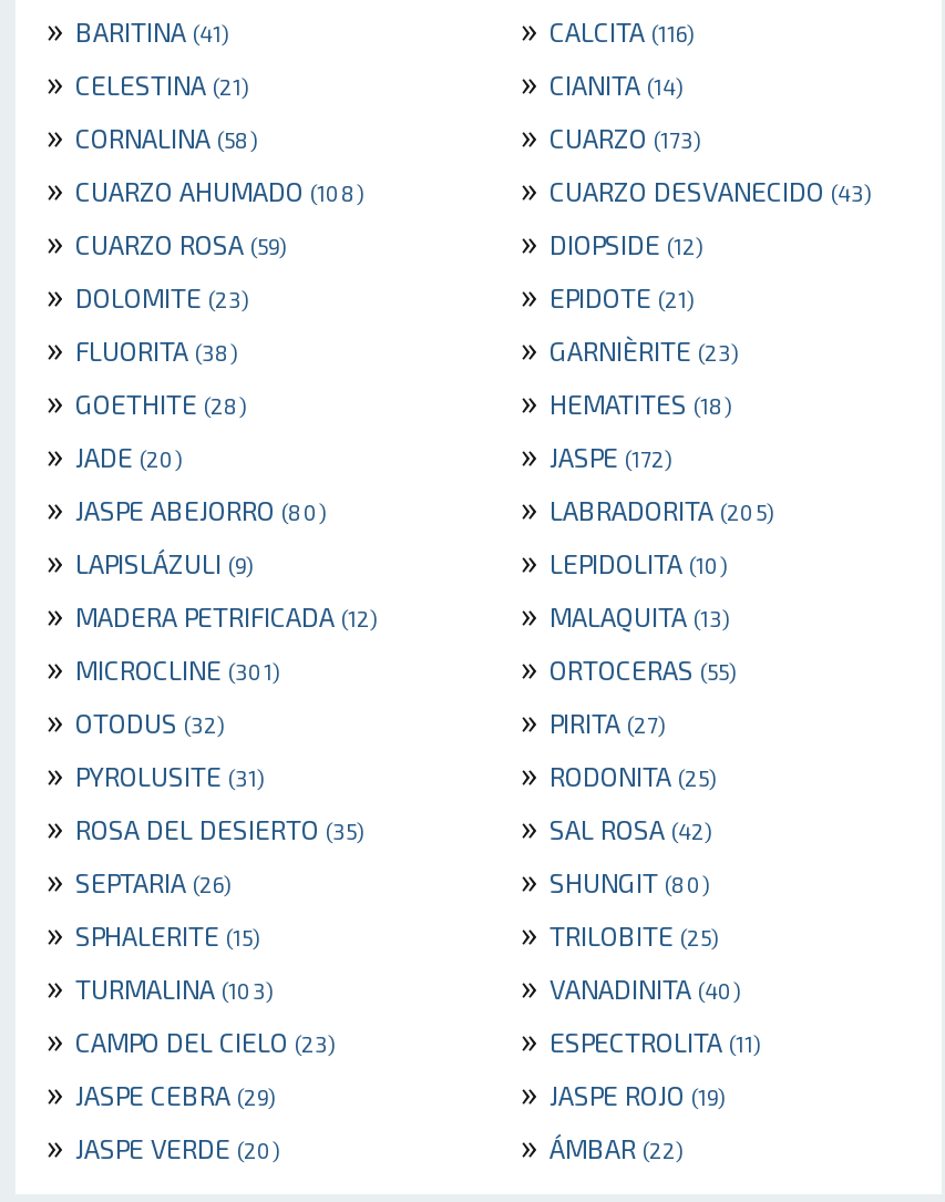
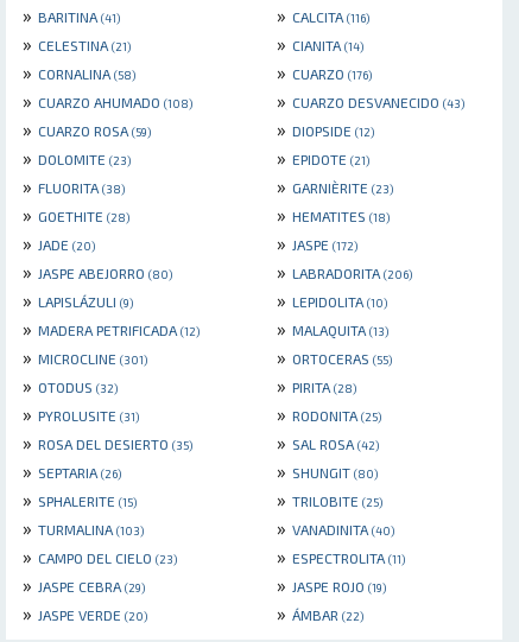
[512,114,700,156] » CUARZO (173) -> [272,61,372,83] » CUARZO (176)
[512,486,773,528] » LABRADORITA (205) -> [272,260,412,283] » LABRADORITA (206)
[512,699,665,741] » PIRITA (27) -> [272,374,356,397] » PIRITA (28)

